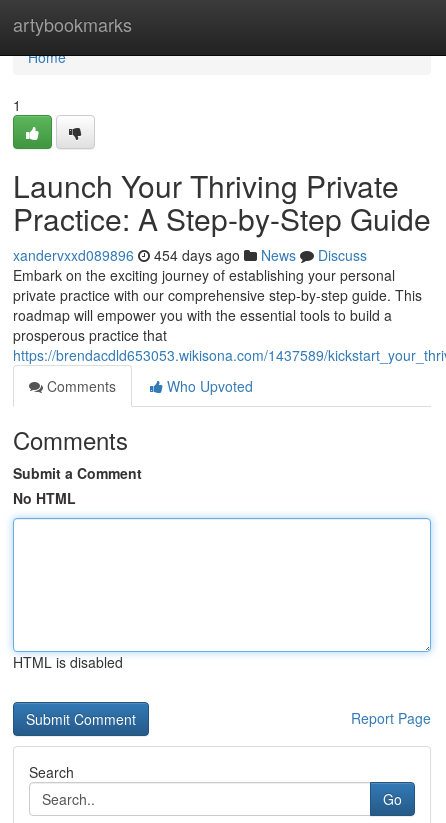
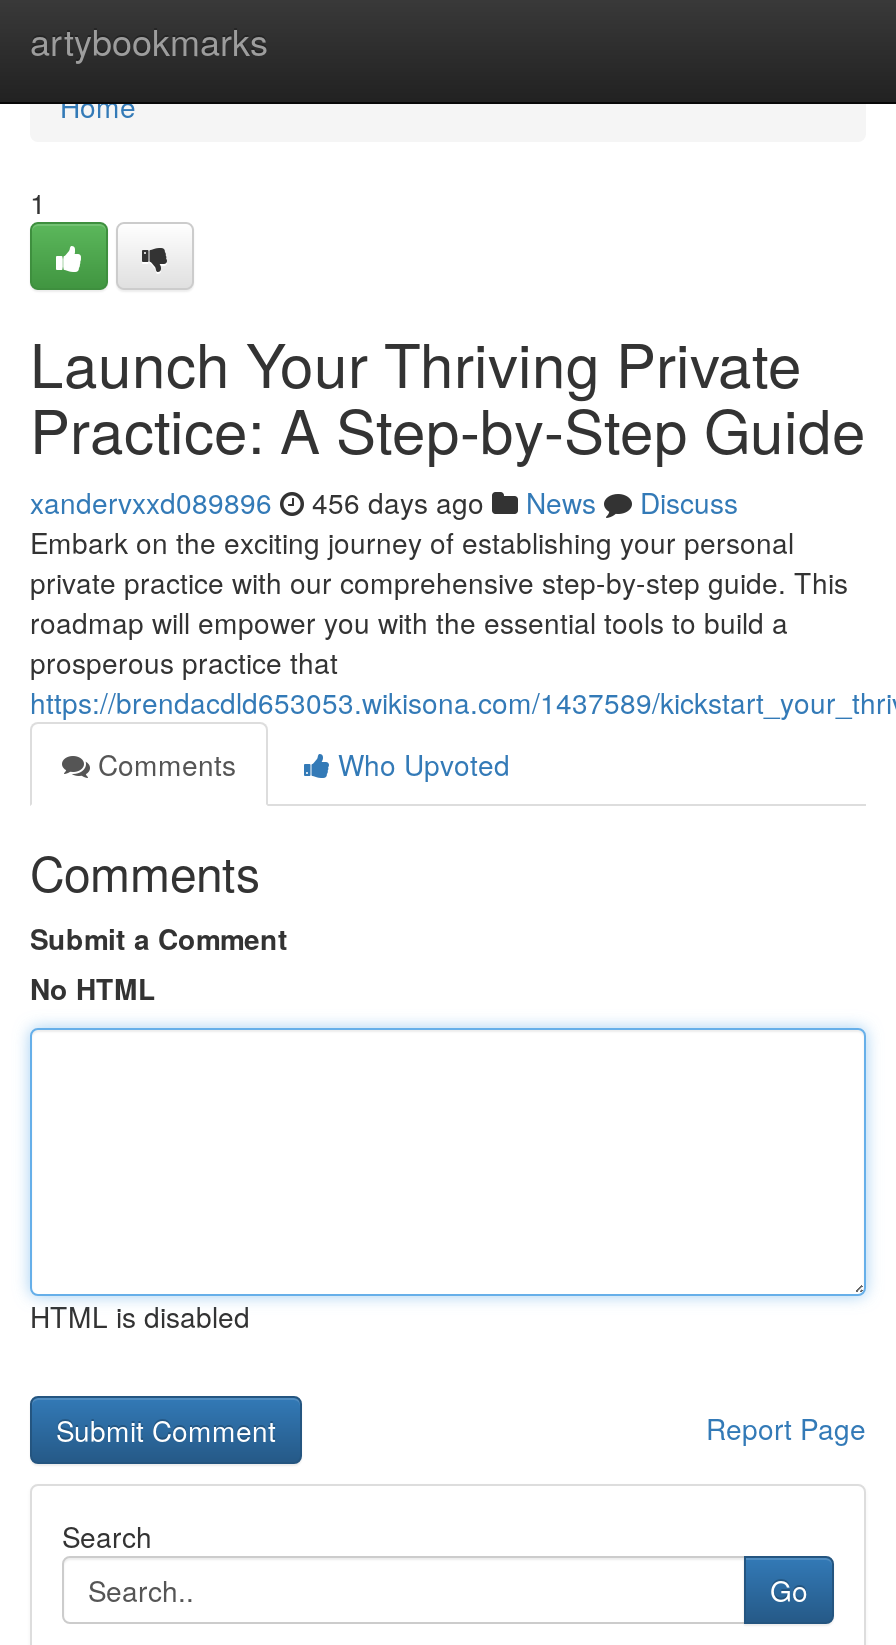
[13,245,367,265] xandervxxd089896 454 days ago News Discuss -> [30,482,738,522] xandervxxd089896 456 days ago News Discuss

